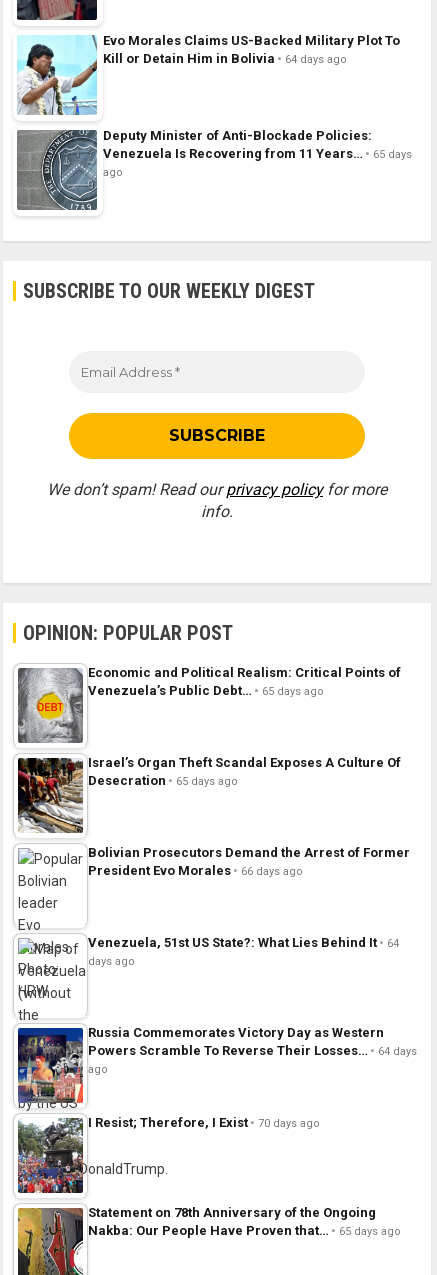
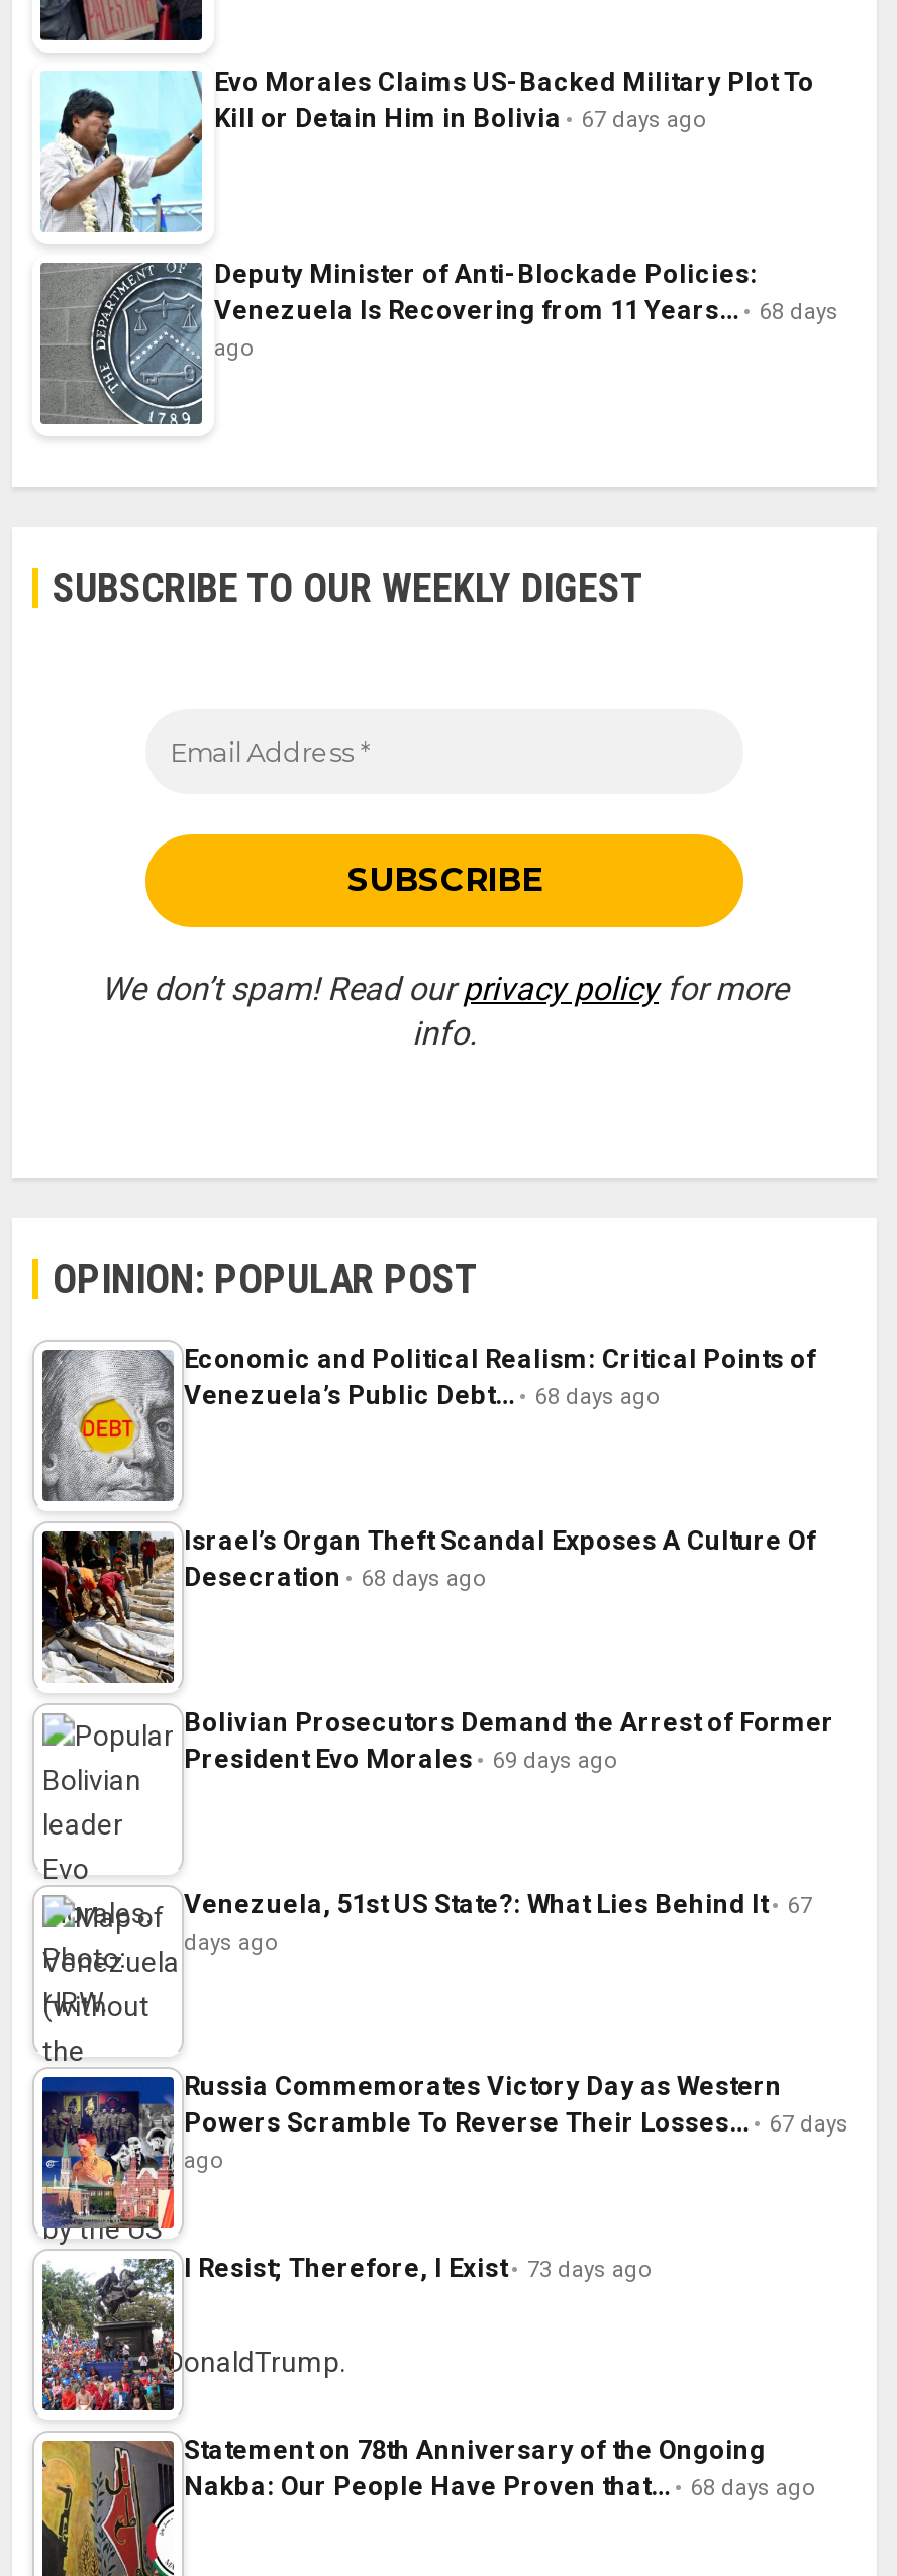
[103,51,347,66] Kill or Detain Him in Bolivia 64 days ago -> [214,104,707,134] Kill or Detain Him in Bolivia 67 days ago
[103,146,412,161] Venezuela Is Recovering from 11 Years… 65 days -> [214,296,838,326] Venezuela Is Recovering from 11 Years… 68 days
[88,683,324,698] Venezuela’s Public Debt… 65 days ago -> [184,1381,661,1411] Venezuela’s Public Debt… 68 days ago
[88,773,238,788] Desecration 65 days ago -> [184,1562,487,1593] Desecration 68 days ago
[88,863,303,878] President Evo Morales 66 days ago -> [184,1744,618,1775] President Evo Morales 69 days ago
[88,935,399,950] Venezuela, 51st US State?: What Lies Behind It 64 -> [184,1890,812,1920] Venezuela, 51st US State?: What Lies Behind It 67
[88,1043,417,1058] Powers Scramble To Reverse Their Losses… 64 days -> [184,2108,849,2138] Powers Scramble To Reverse Their Losses… 67 days
[88,1115,320,1130] I Resist; Therefore, I Exist 70 days ago -> [184,2253,653,2284] I Resist; Therefore, I Exist 73 days ago
[88,1223,401,1238] Nakba: Our People Have Proven that… 65 days ago -> [184,2472,816,2502] Nakba: Our People Have Proven that… 68 days ago

